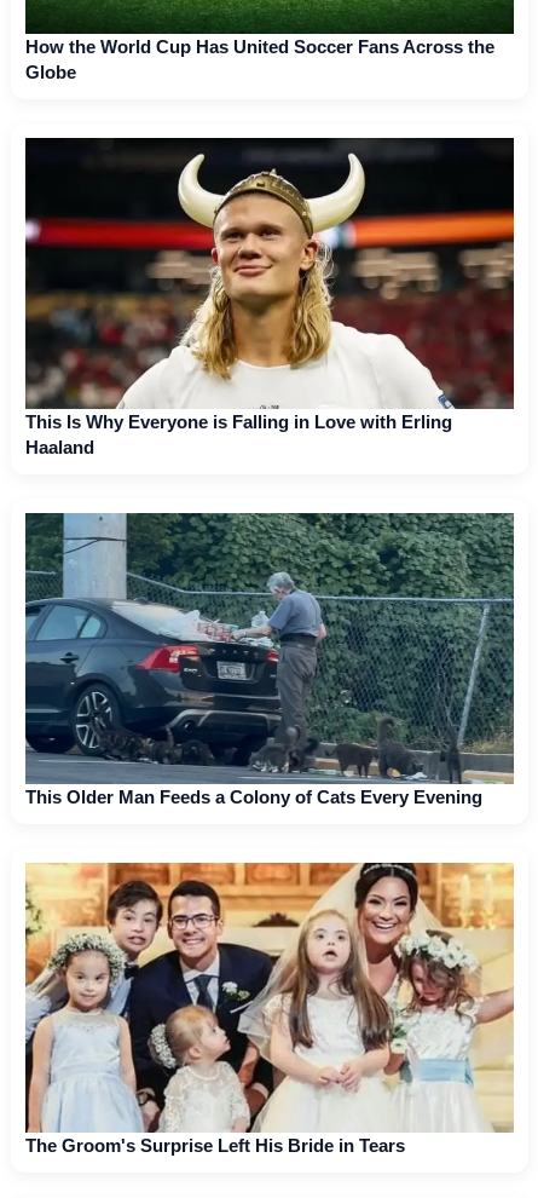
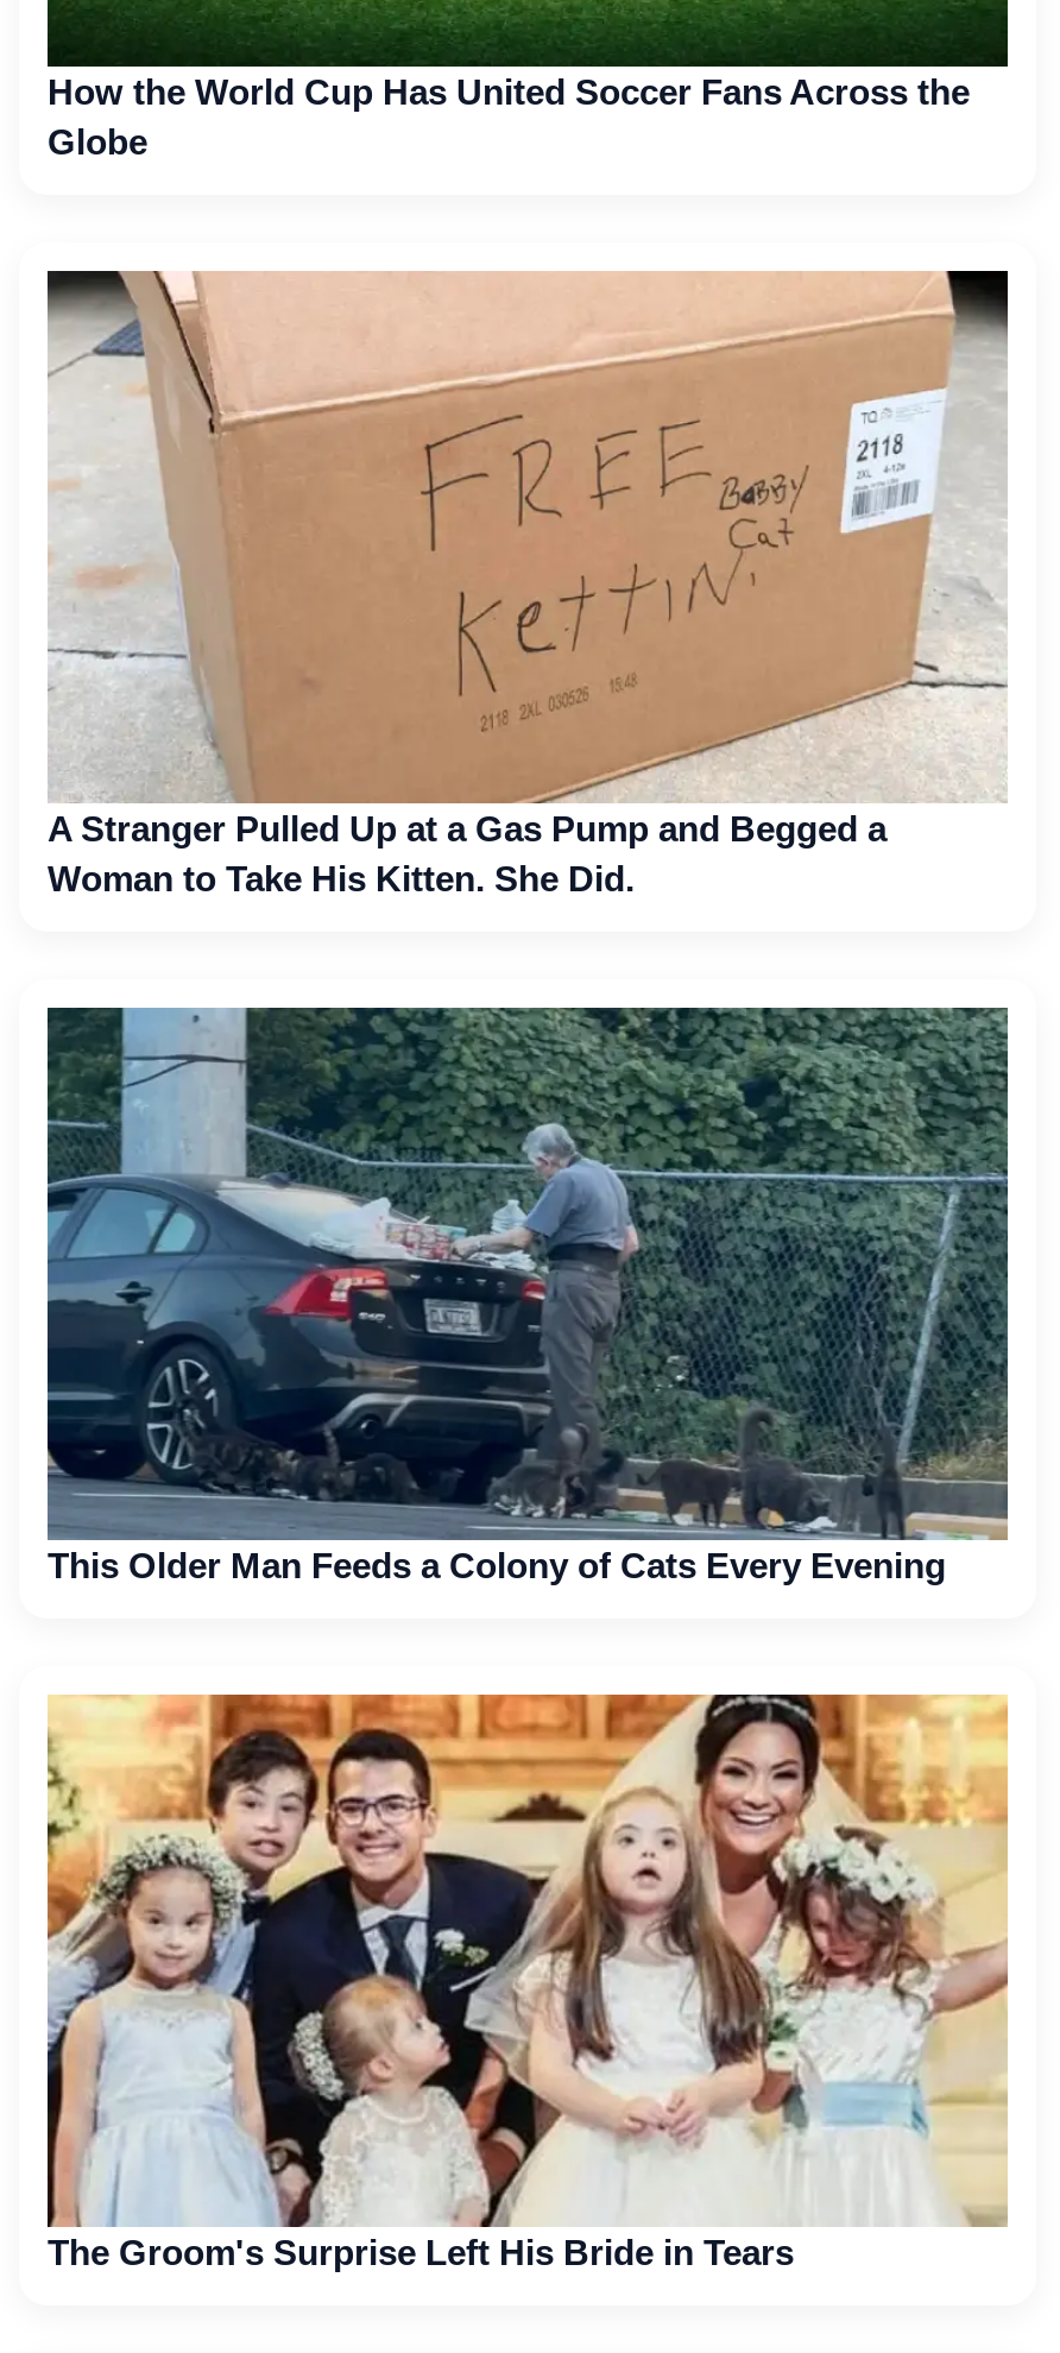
[24,137,515,457] [image] | This Is Why Everyone is Falling in Love with Erling | Haaland -> [45,269,1010,898] [image] | A Stranger Pulled Up at a Gas Pump and Begged a | Woman to Take His Kitten. She Did.

